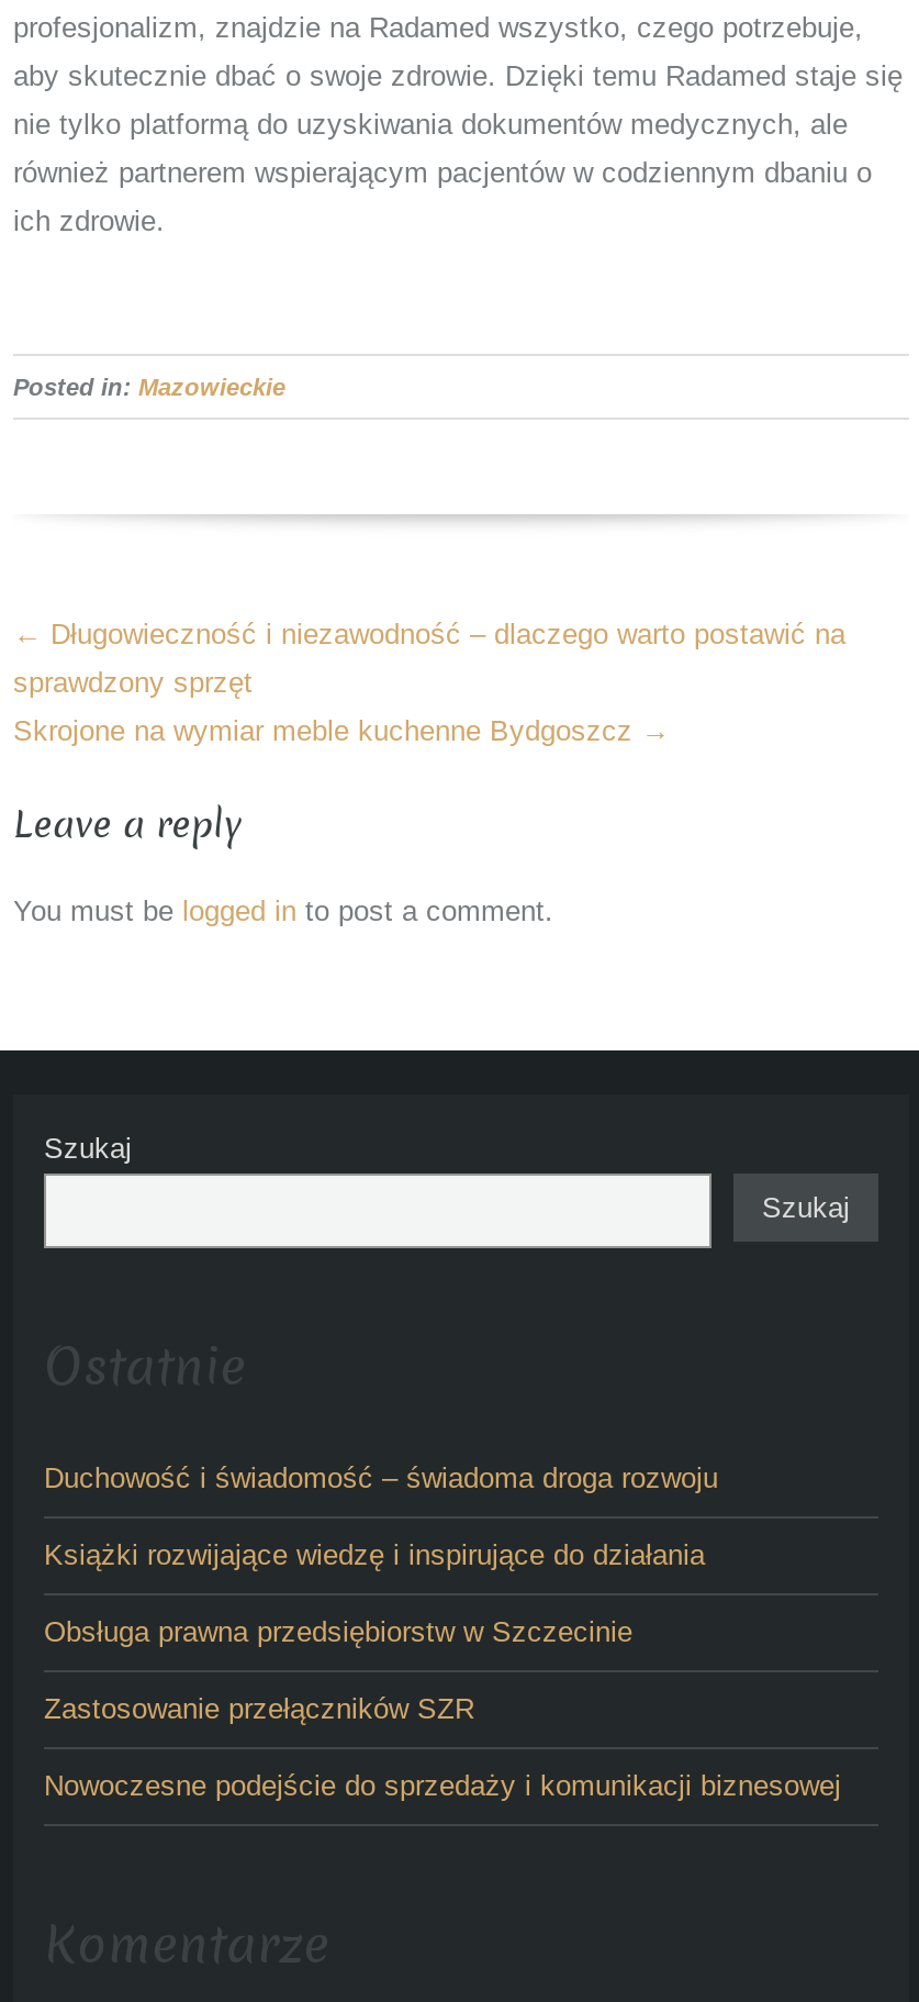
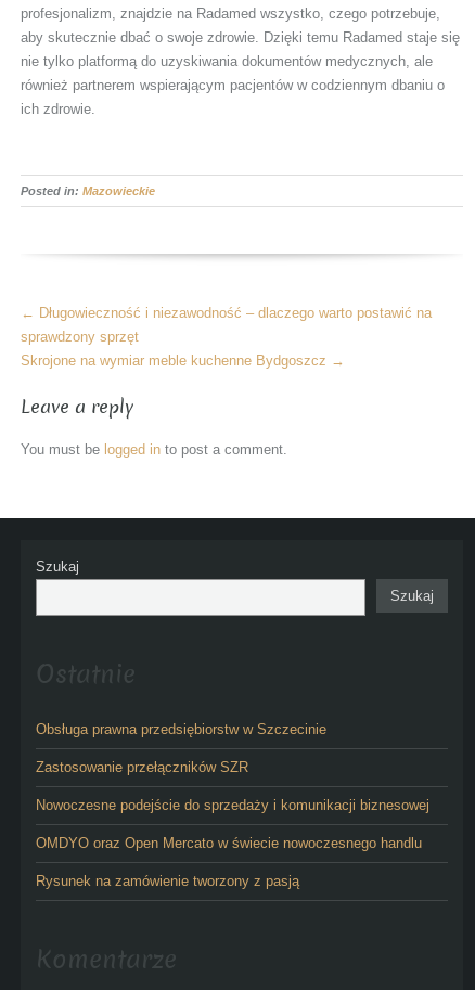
[44,1461,718,1571] Duchowość i świadomość – świadoma droga rozwoju | Książki rozwijające wiedzę i inspirujące do działania -> none
moved [44,1615,841,1802] -> [36,721,429,813]: Obsługa prawna przedsiębiorstw w Szczecinie | Zastosowanie przełączników SZR | Nowoczesne podejście do sprzedaży i komunikacji biznesowej
none -> [36,835,422,889] OMDYO oraz Open Mercato w świecie nowoczesnego handlu | Rysunek na zamówienie tworzony z pasją

